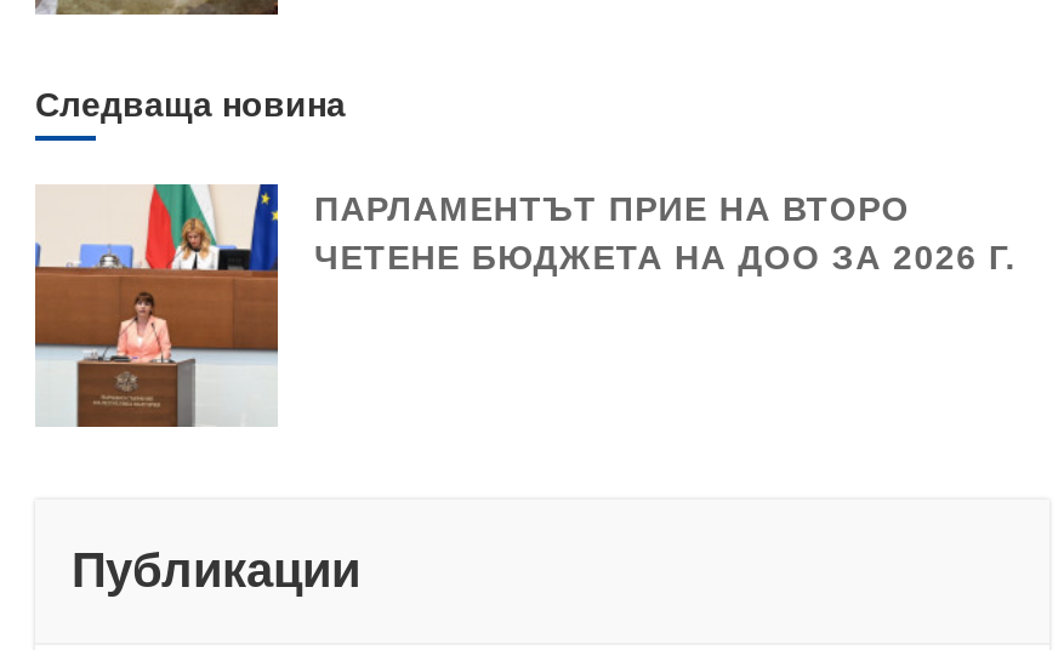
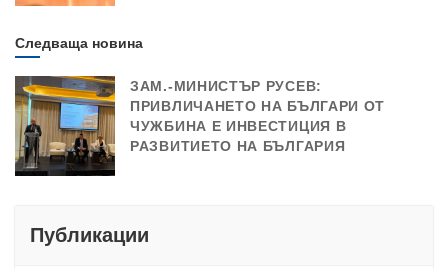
[33,182,1016,429] [image] | ПАРЛАМЕНТЪТ ПРИЕ НА ВТОРО | ЧЕТЕНЕ БЮДЖЕТА НА ДОО ЗА 2026 Г. -> [14,75,385,177] [image] | ЗАМ.-МИНИСТЪР РУСЕВ: | ПРИВЛИЧАНЕТО НА БЪЛГАРИ ОТ | ЧУЖБИНА Е ИНВЕСТИЦИЯ В | РАЗВИТИЕТО НА БЪЛГАРИЯ

